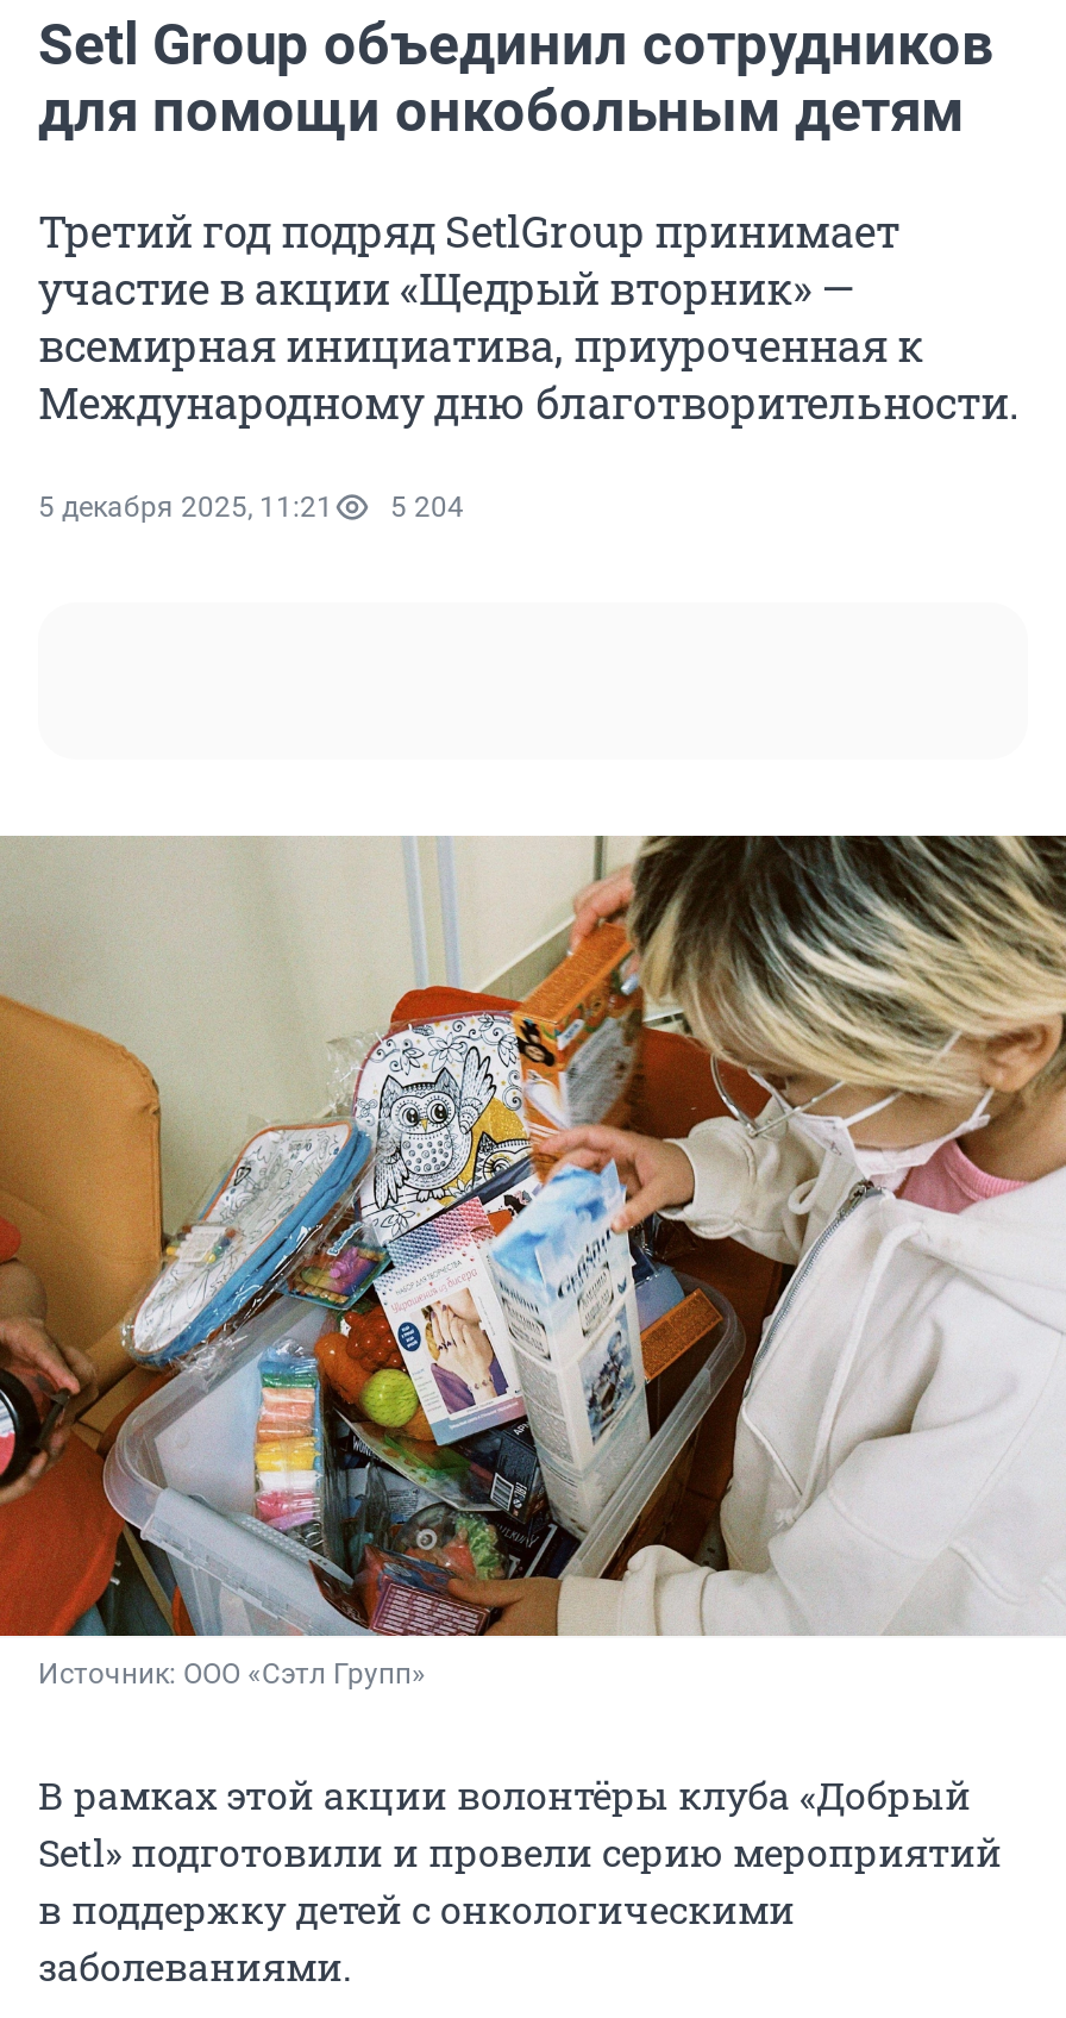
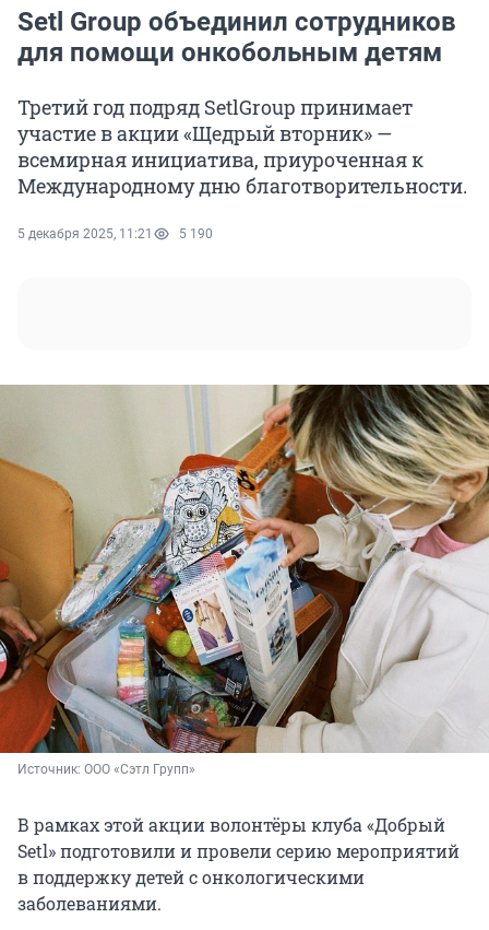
[38,491,464,524] 5 декабря 2025, 11:21 5 204 -> [17,226,213,242] 5 декабря 2025, 11:21 5 190

